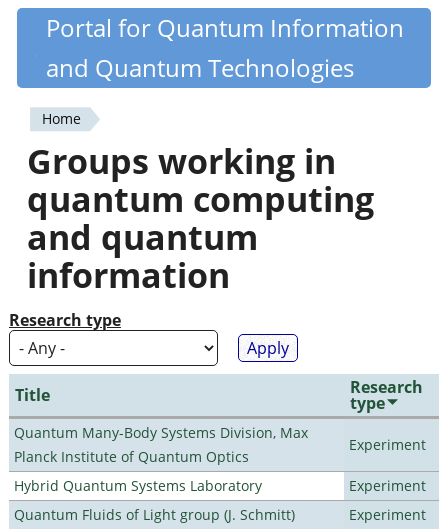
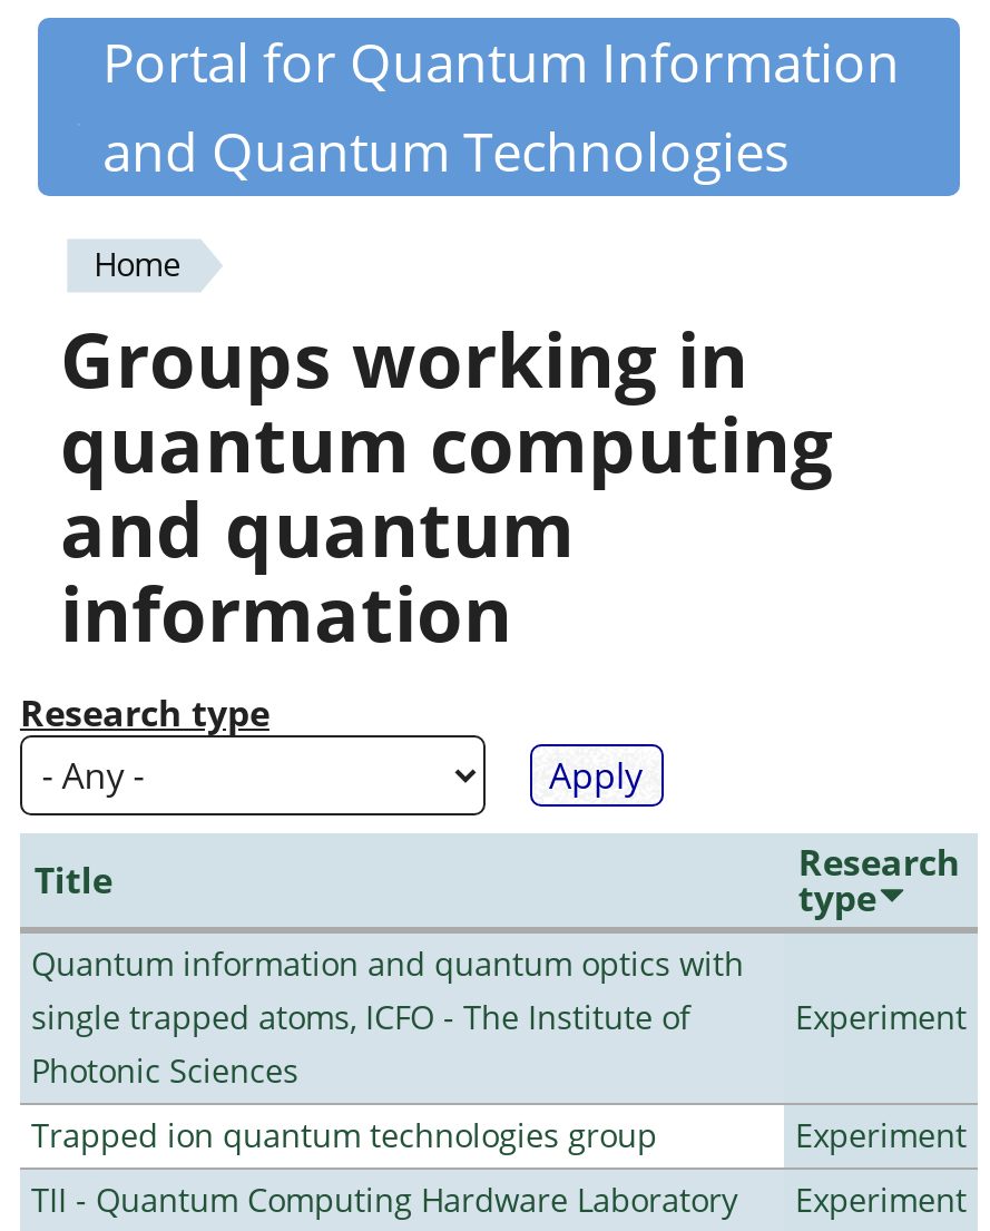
[14,423,308,466] Quantum Many-Body Systems Division, Max | Planck Institute of Quantum Optics -> [31,942,744,1092] Quantum information and quantum optics with | single trapped atoms, ICFO - The Institute of | Photonic Sciences
[14,476,262,495] Hybrid Quantum Systems Laboratory -> [31,1114,657,1156] Trapped ion quantum technologies group
[14,505,295,524] Quantum Fluids of Light group (J. Schmitt) -> [31,1179,737,1221] TII - Quantum Computing Hardware Laboratory

